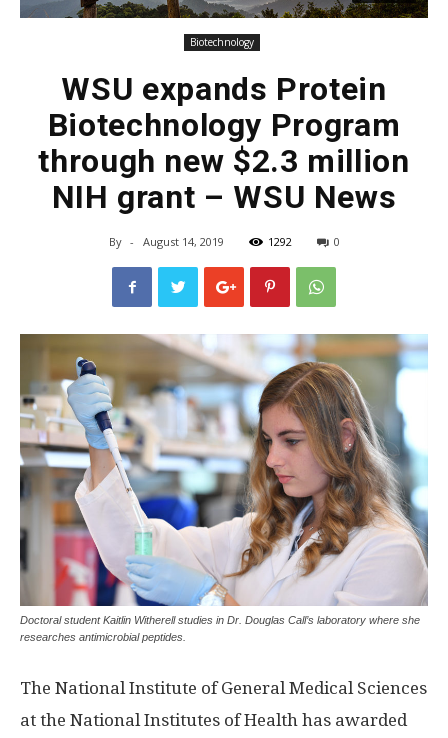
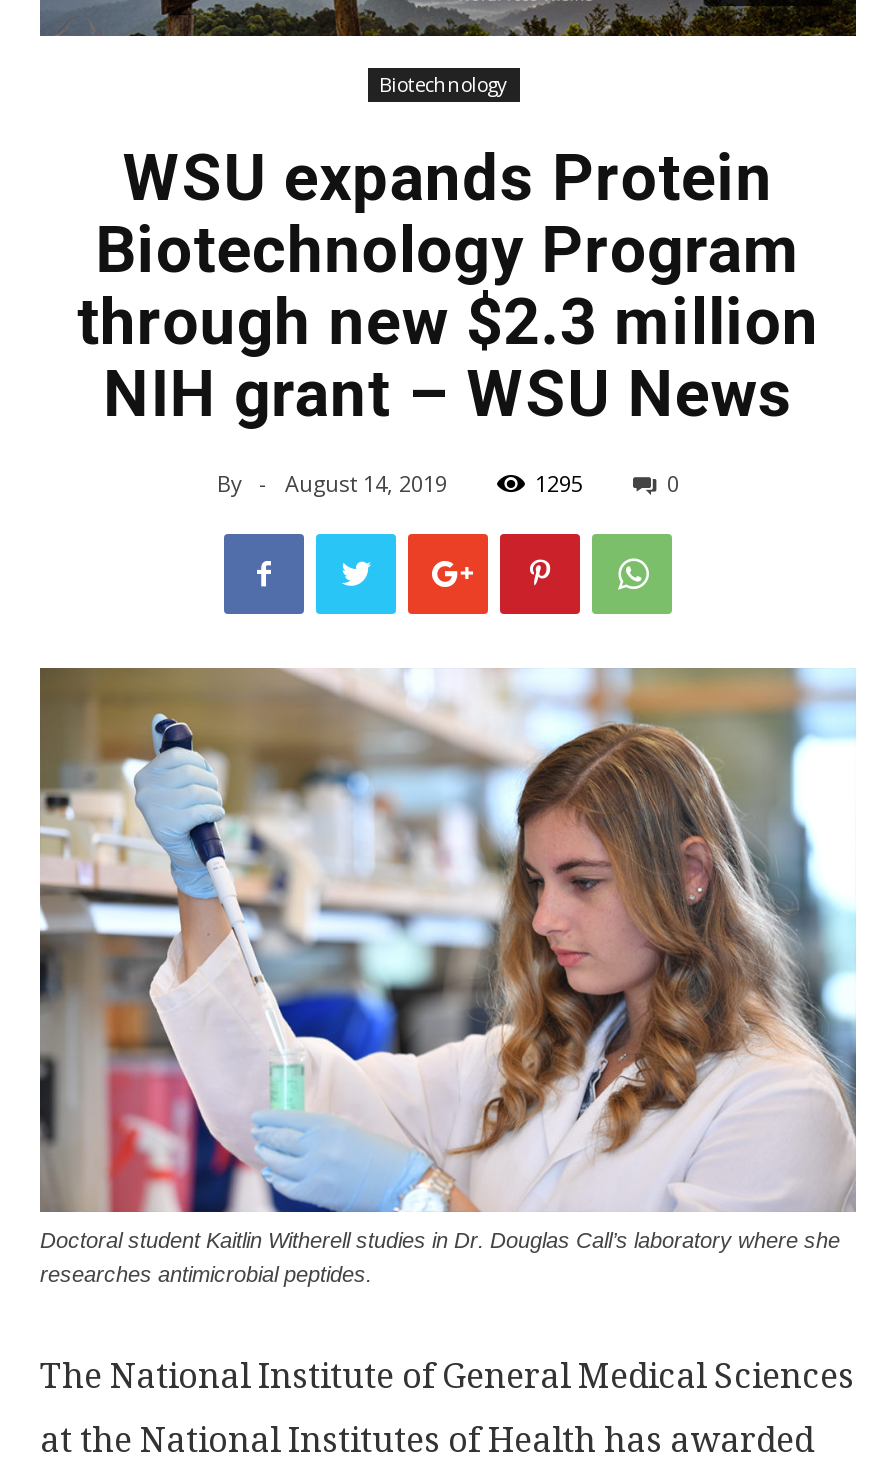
[267,234,291,249] 1292 -> [535,468,583,498] 1295

